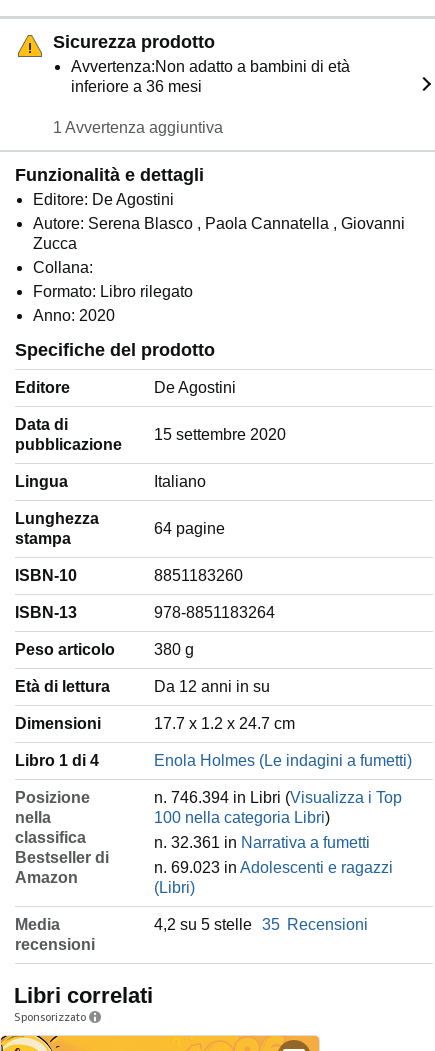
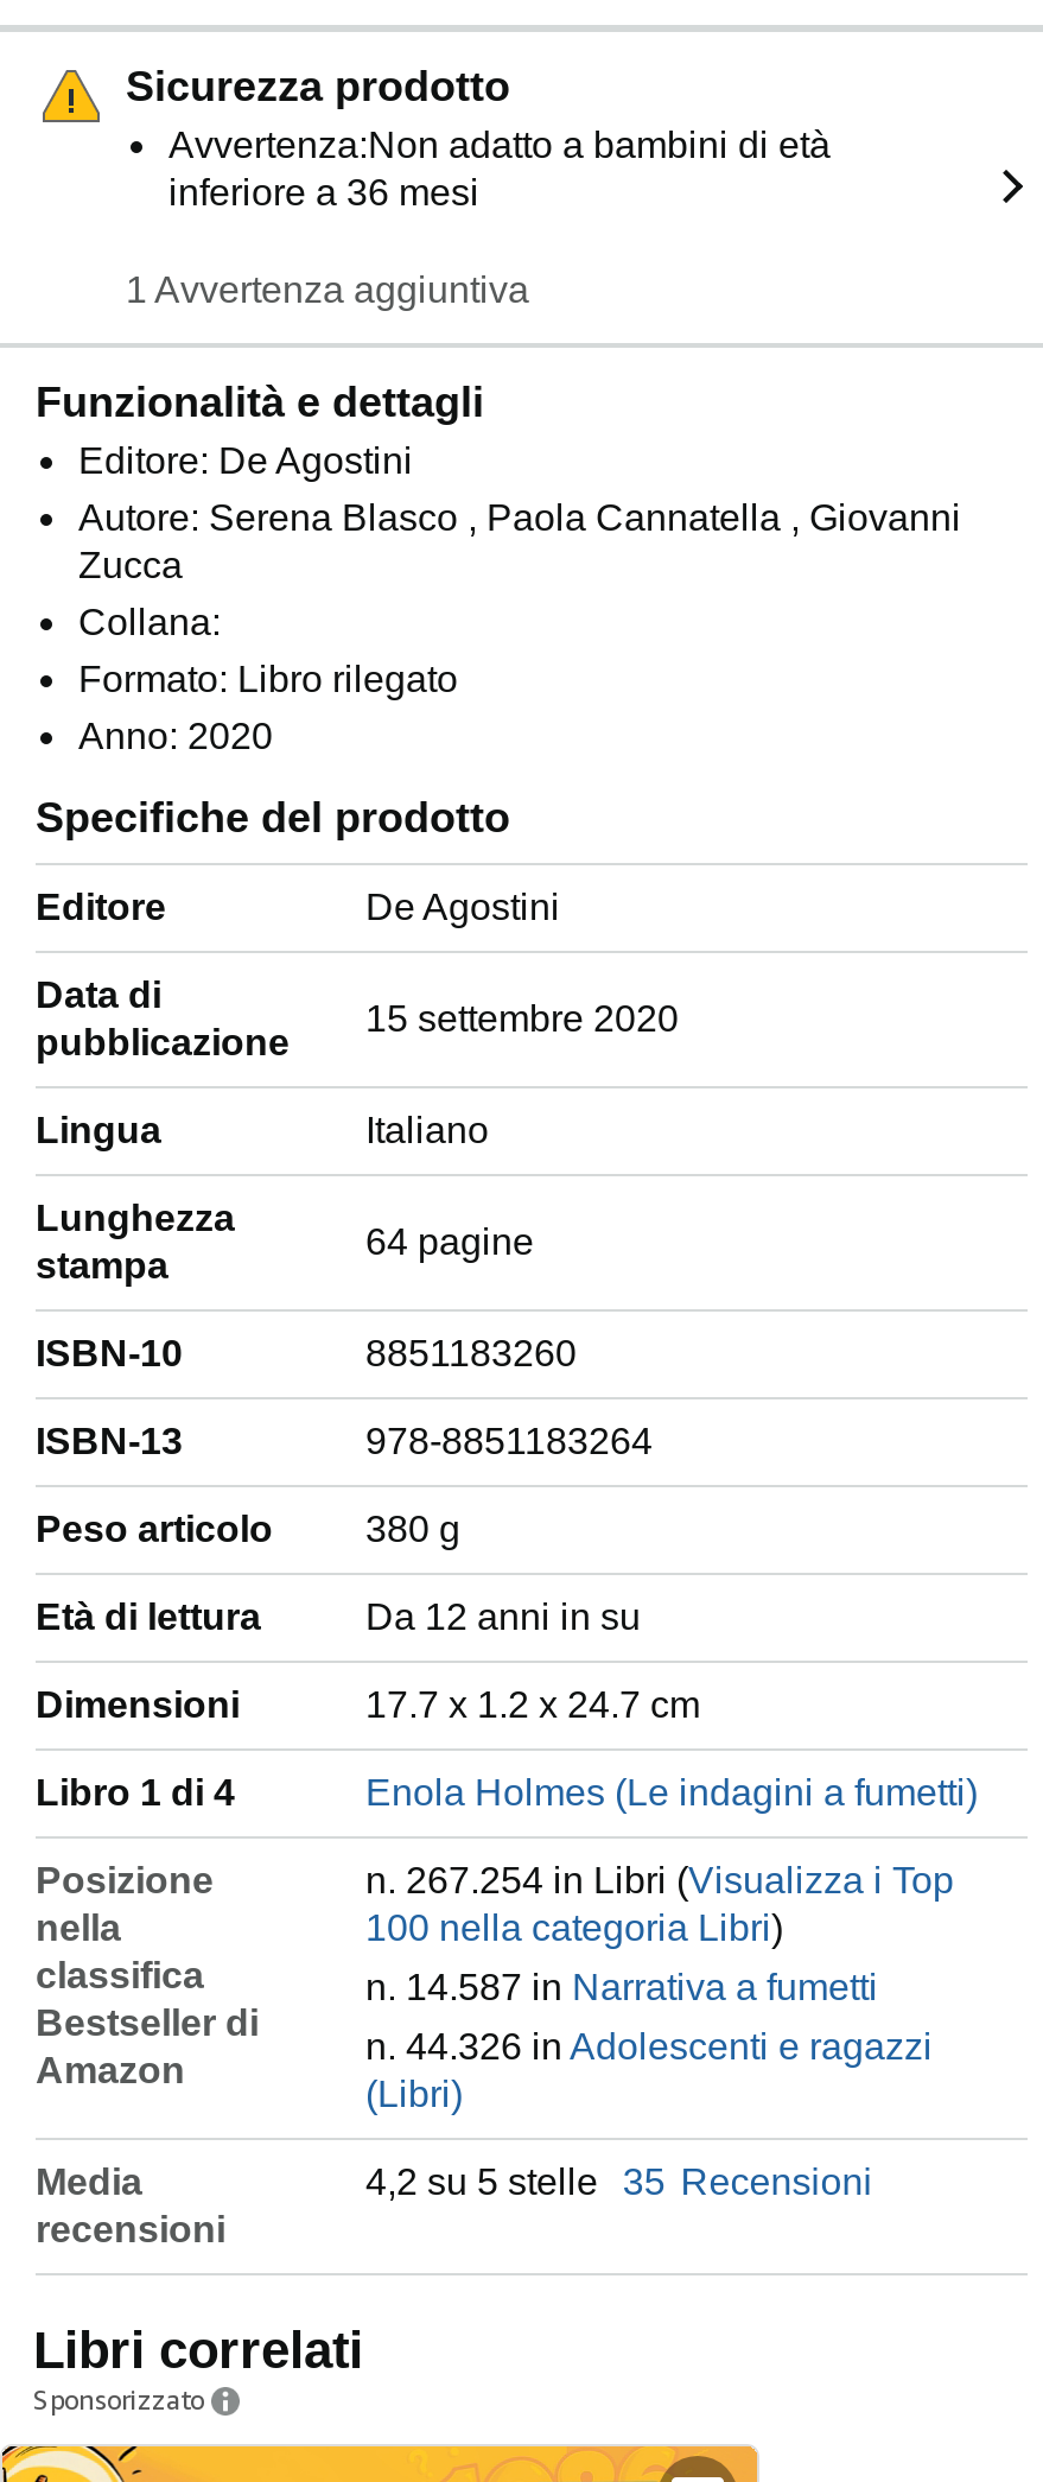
[154,789,402,806] n. 746.394 in Libri (Visualizza i Top -> [365,1859,954,1899] n. 267.254 in Libri (Visualizza i Top
[154,834,370,851] n. 32.361 in Narrativa a fumetti -> [365,1966,878,2006] n. 14.587 in Narrativa a fumetti
[154,859,393,876] n. 69.023 in Adolescenti e ragazzi -> [365,2025,933,2066] n. 44.326 in Adolescenti e ragazzi

